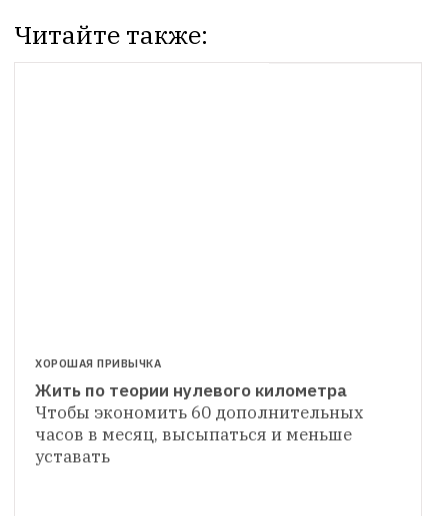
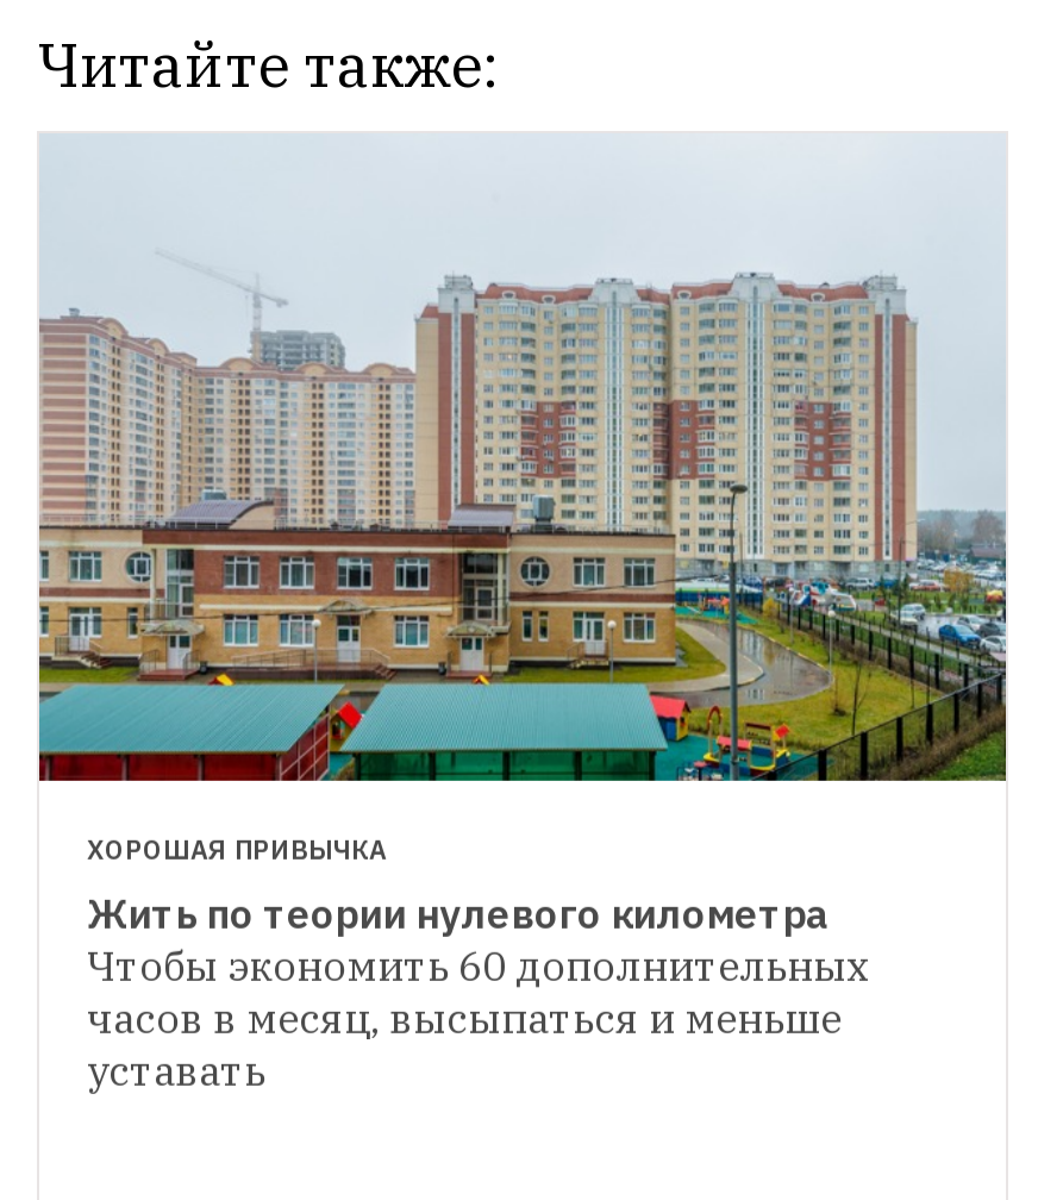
none -> [37,135,1008,785] [image]

